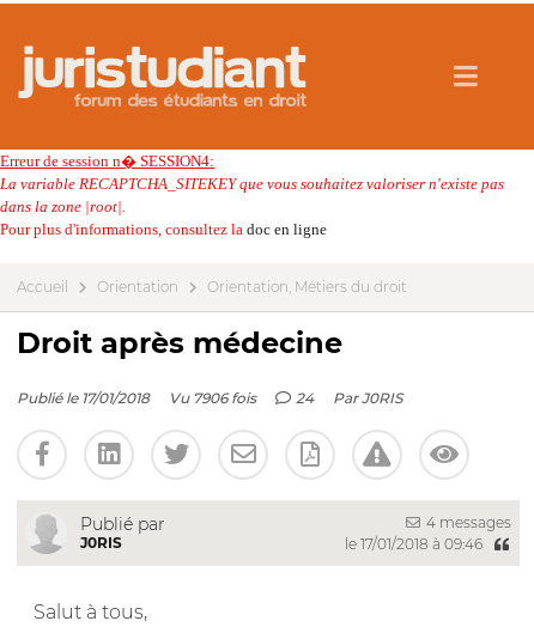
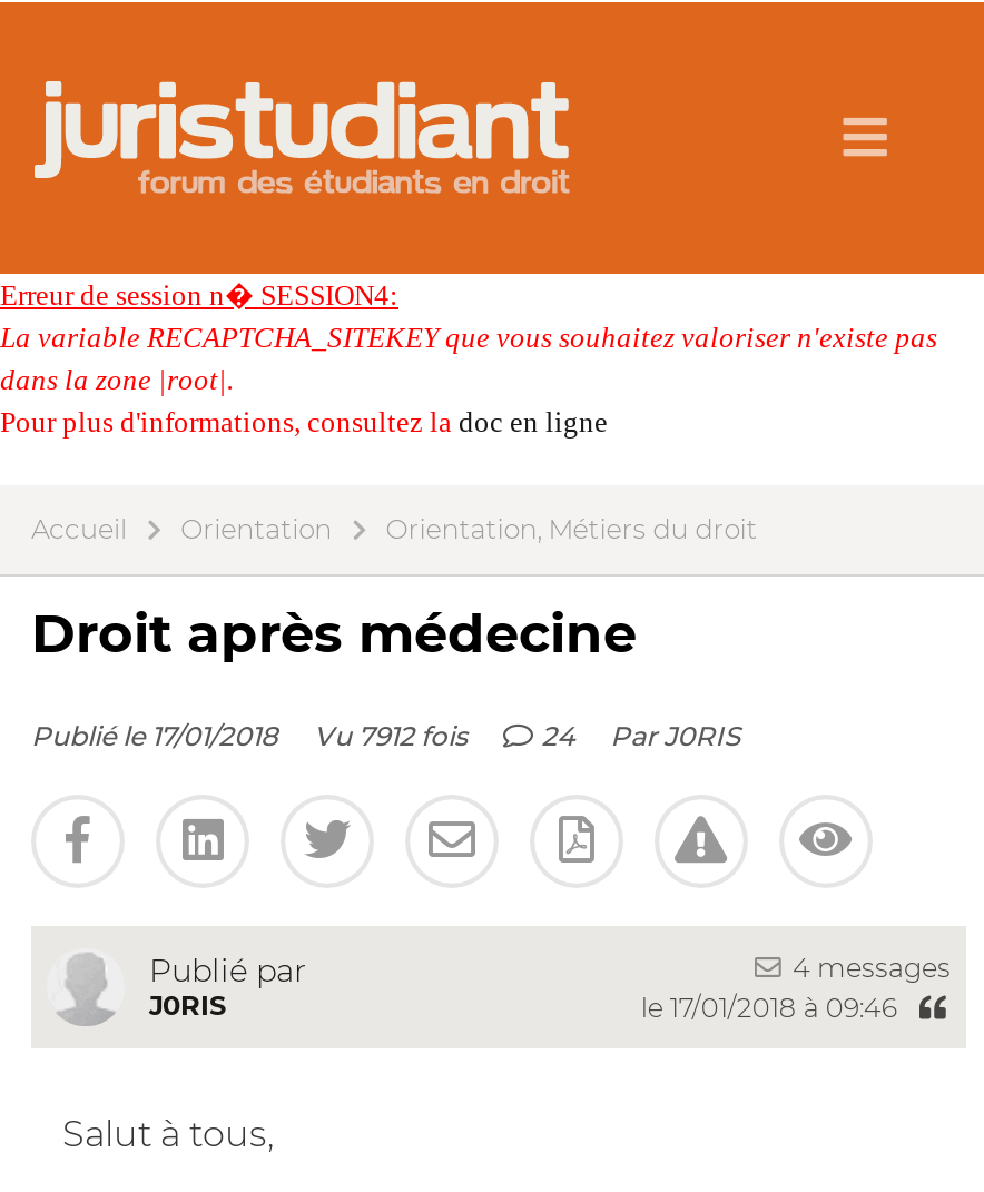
[17,388,256,406] Publié le 17/01/2018 Vu 7906 fois -> [31,718,468,751] Publié le 17/01/2018 Vu 7912 fois

